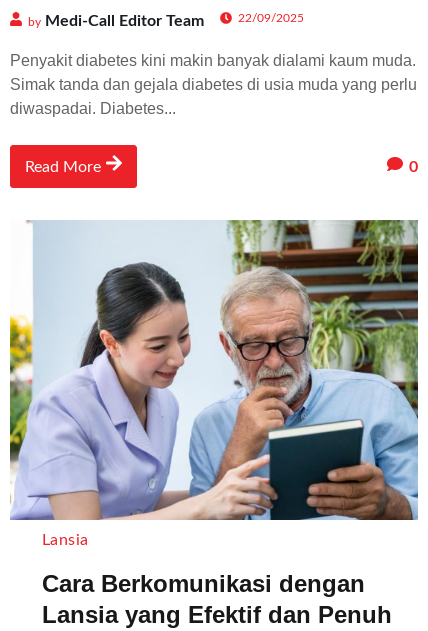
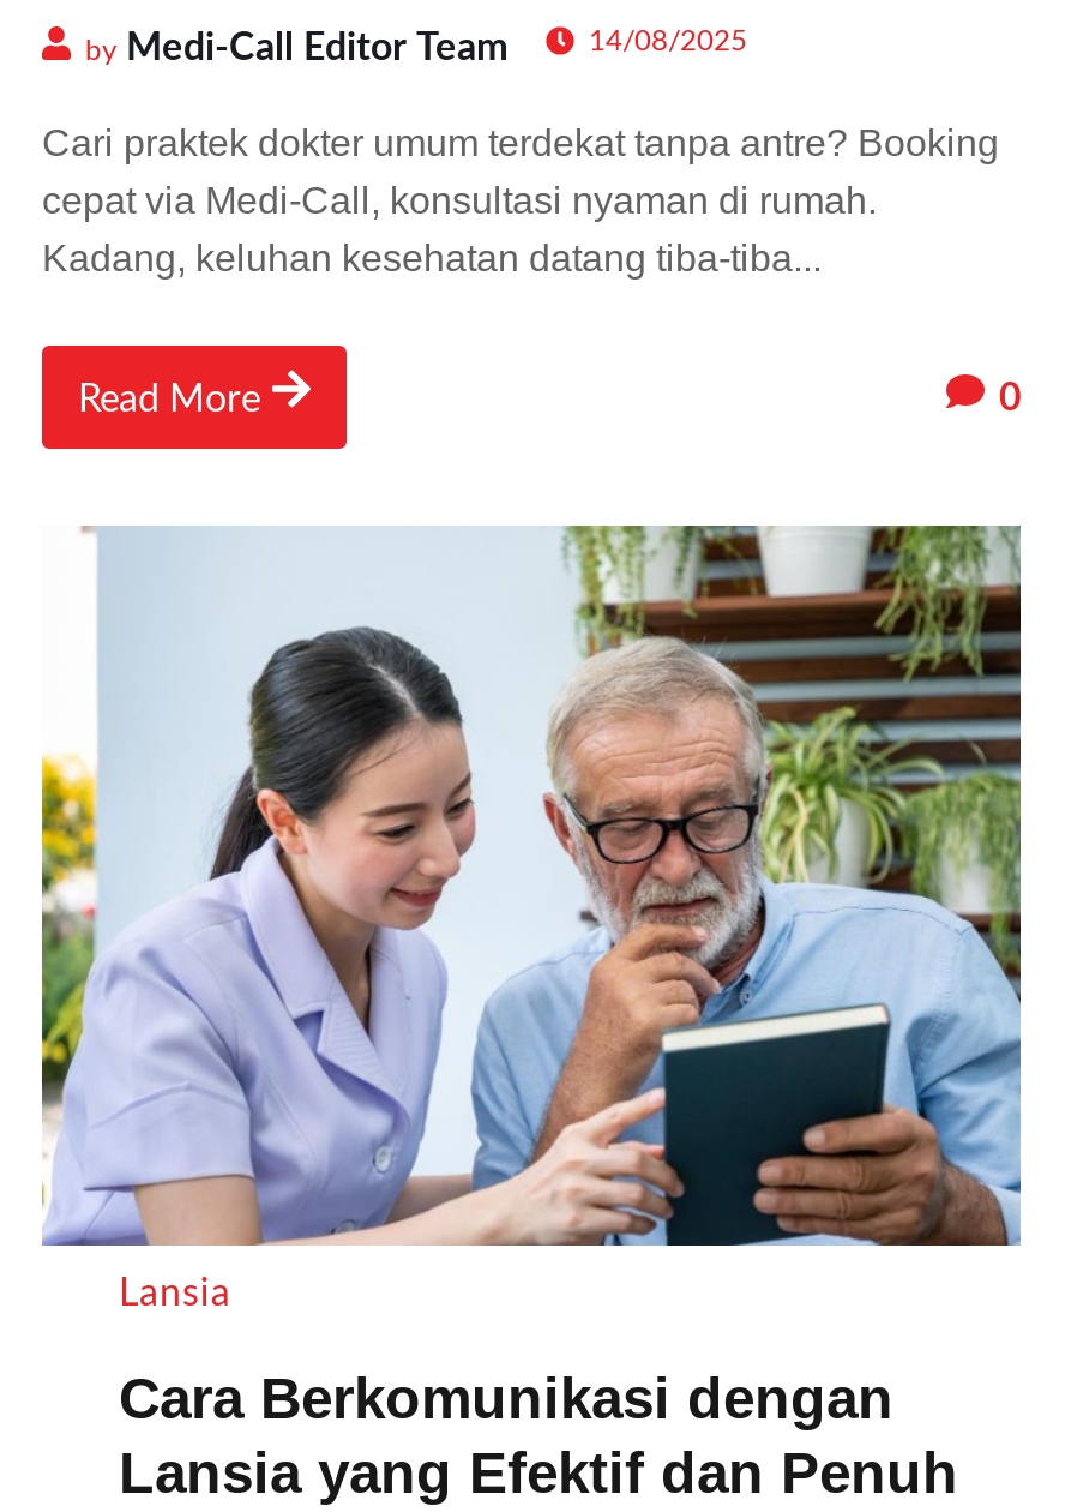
[238,12,304,24] 22/09/2025 -> [589,26,747,55] 14/08/2025
[10,52,417,117] Penyakit diabetes kini makin banyak dialami kaum muda. | Simak tanda dan gejala diabetes di usia muda yang perlu | diwaspadai. Diabetes... -> [42,122,999,278] Cari praktek dokter umum terdekat tanpa antre? Booking | cepat via Medi-Call, konsultasi nyaman di rumah. | Kadang, keluhan kesehatan datang tiba-tiba...

